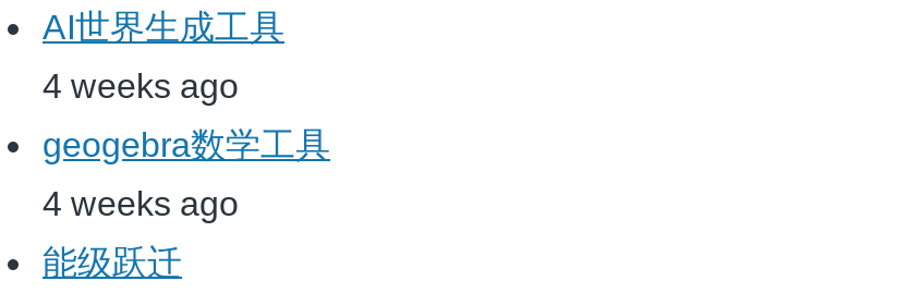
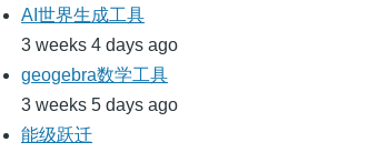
[43,68,239,105] 4 weeks ago -> [21,36,178,55] 3 weeks 4 days ago
[43,186,239,223] 4 weeks ago -> [21,96,178,115] 3 weeks 5 days ago

